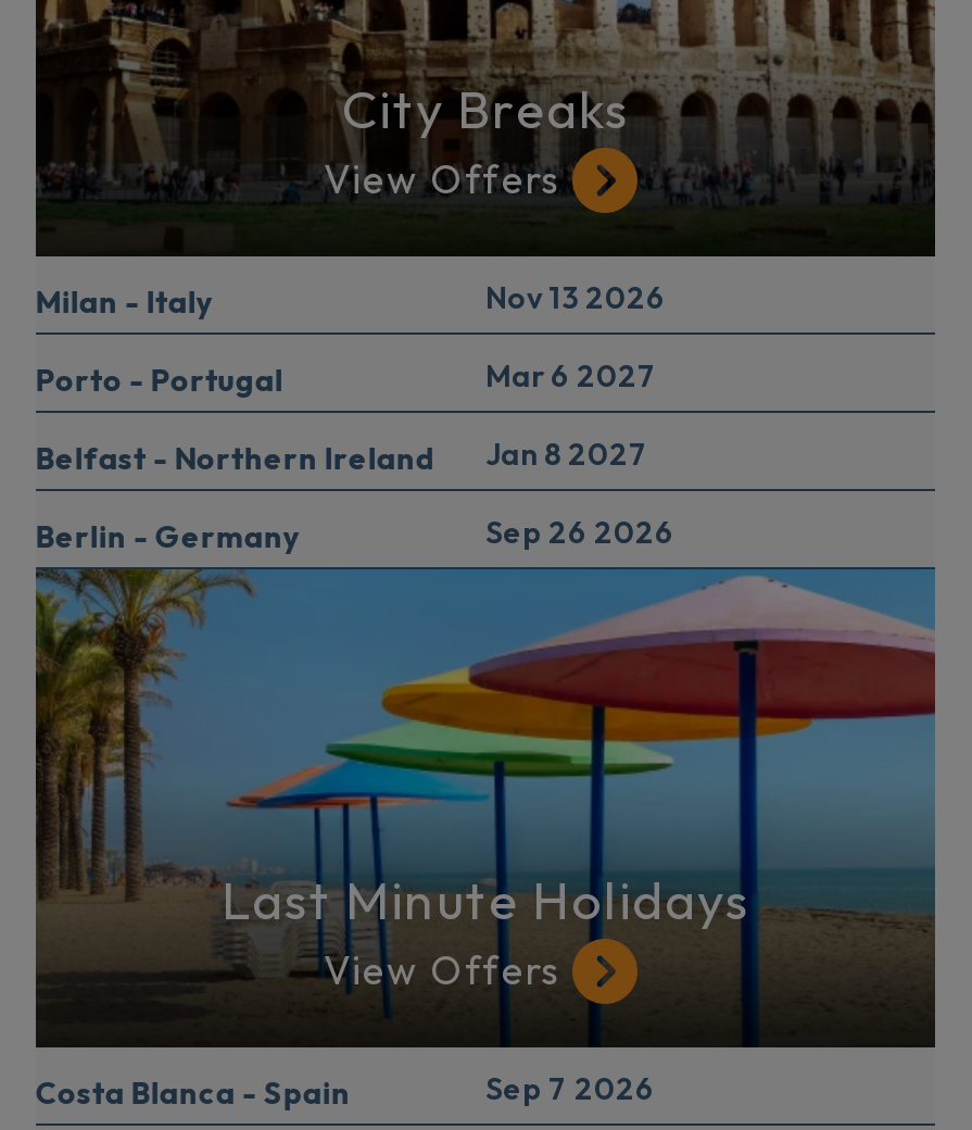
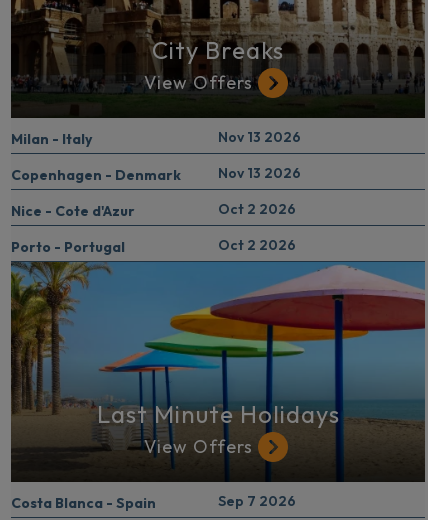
none -> [11,164,301,220] Copenhagen - Denmark | Nov 13 2026 | Nice - Cote d'Azur | Oct 2 2026
[35,357,674,556] Mar 6 2027 | Belfast - Northern Ireland | Jan 8 2027 | Berlin - Germany | Sep 26 2026 -> [218,236,296,254] Oct 2 2026
moved [35,360,283,399] -> [11,238,125,256]: Porto - Portugal

